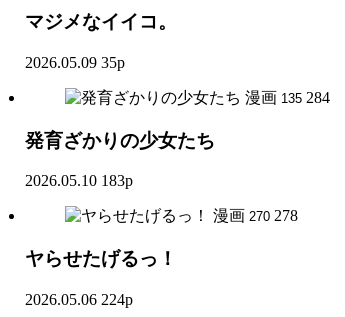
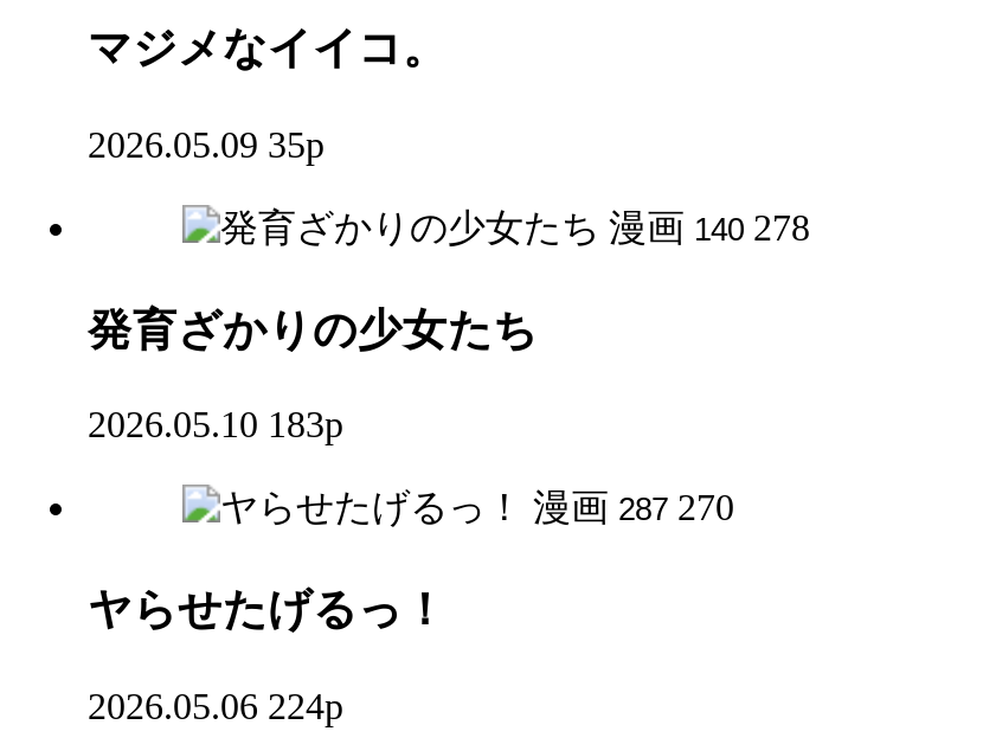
[245,89,330,106] 漫画 135 284 -> [609,207,810,247] 漫画 140 278
[213,207,298,224] 漫画 270 278 -> [533,487,734,528] 漫画 287 270

